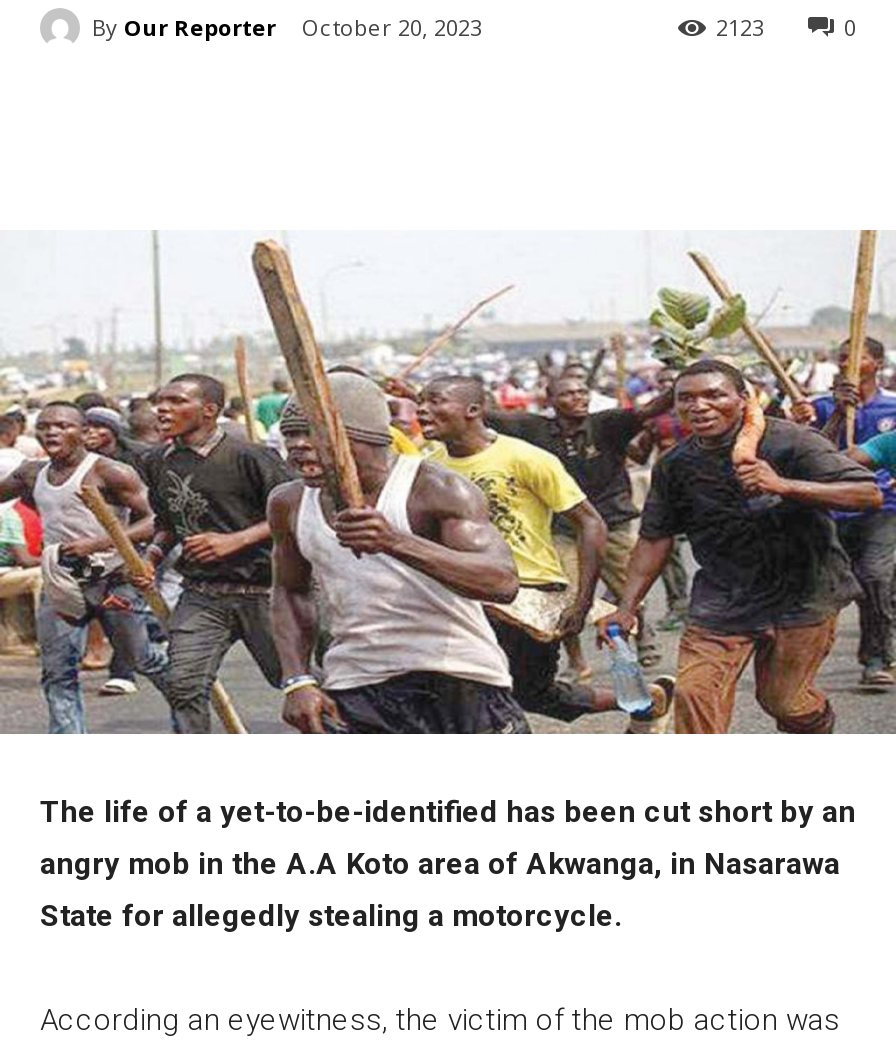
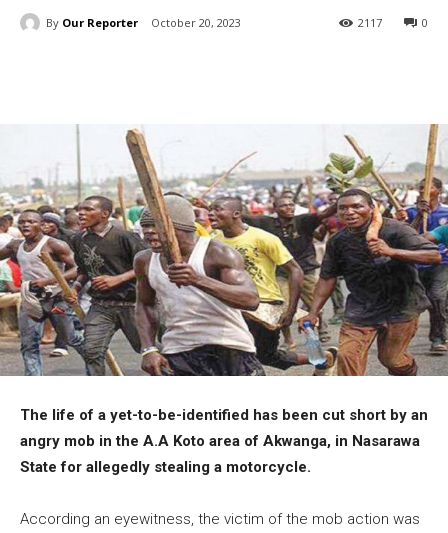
[716,12,764,42] 2123 -> [358,15,382,30] 2117

